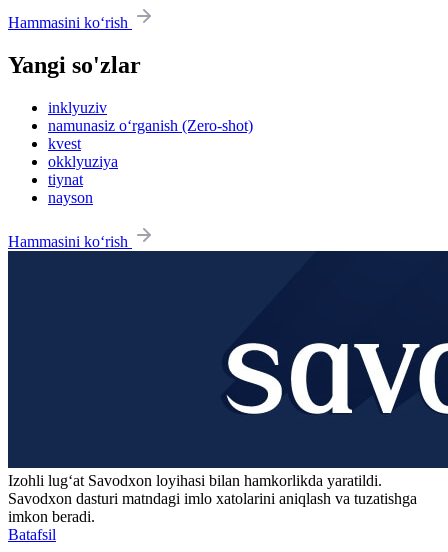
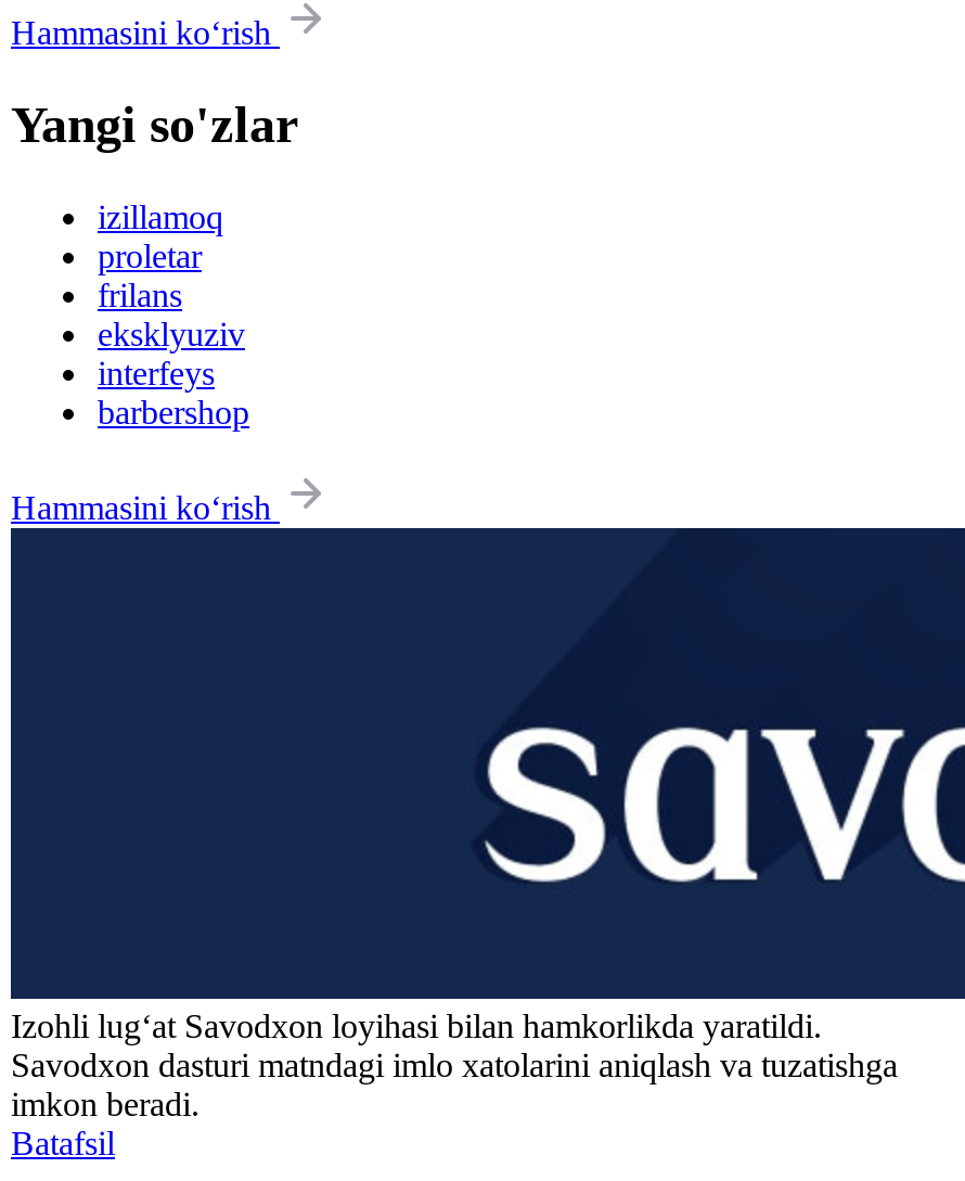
[48,99,253,206] inklyuziv | namunasiz o‘rganish (Zero-shot) | kvest | okklyuziya | tiynat | nayson -> [98,198,249,430] izillamoq | proletar | frilans | eksklyuziv | interfeys | barbershop

